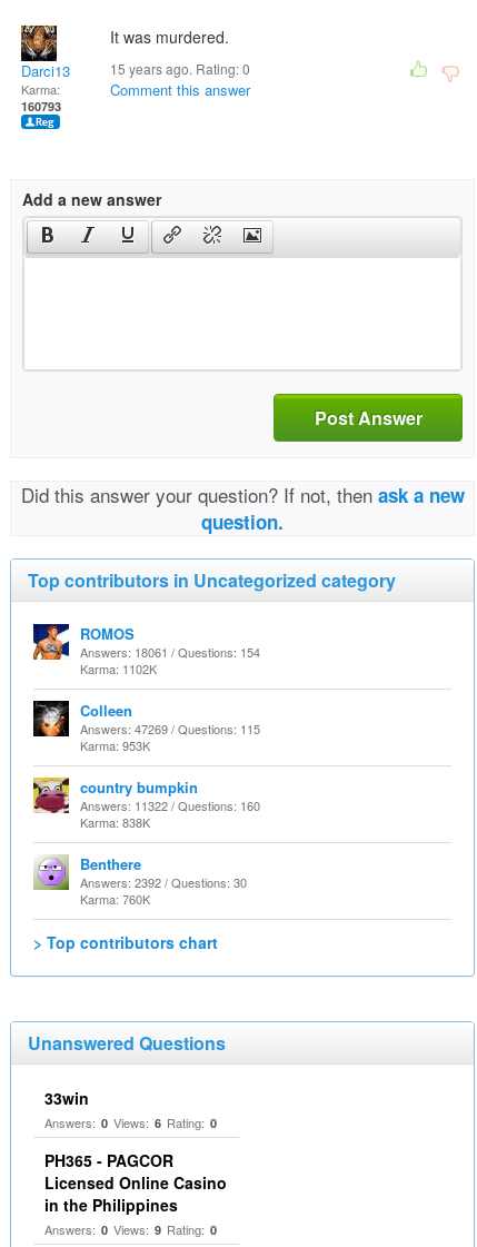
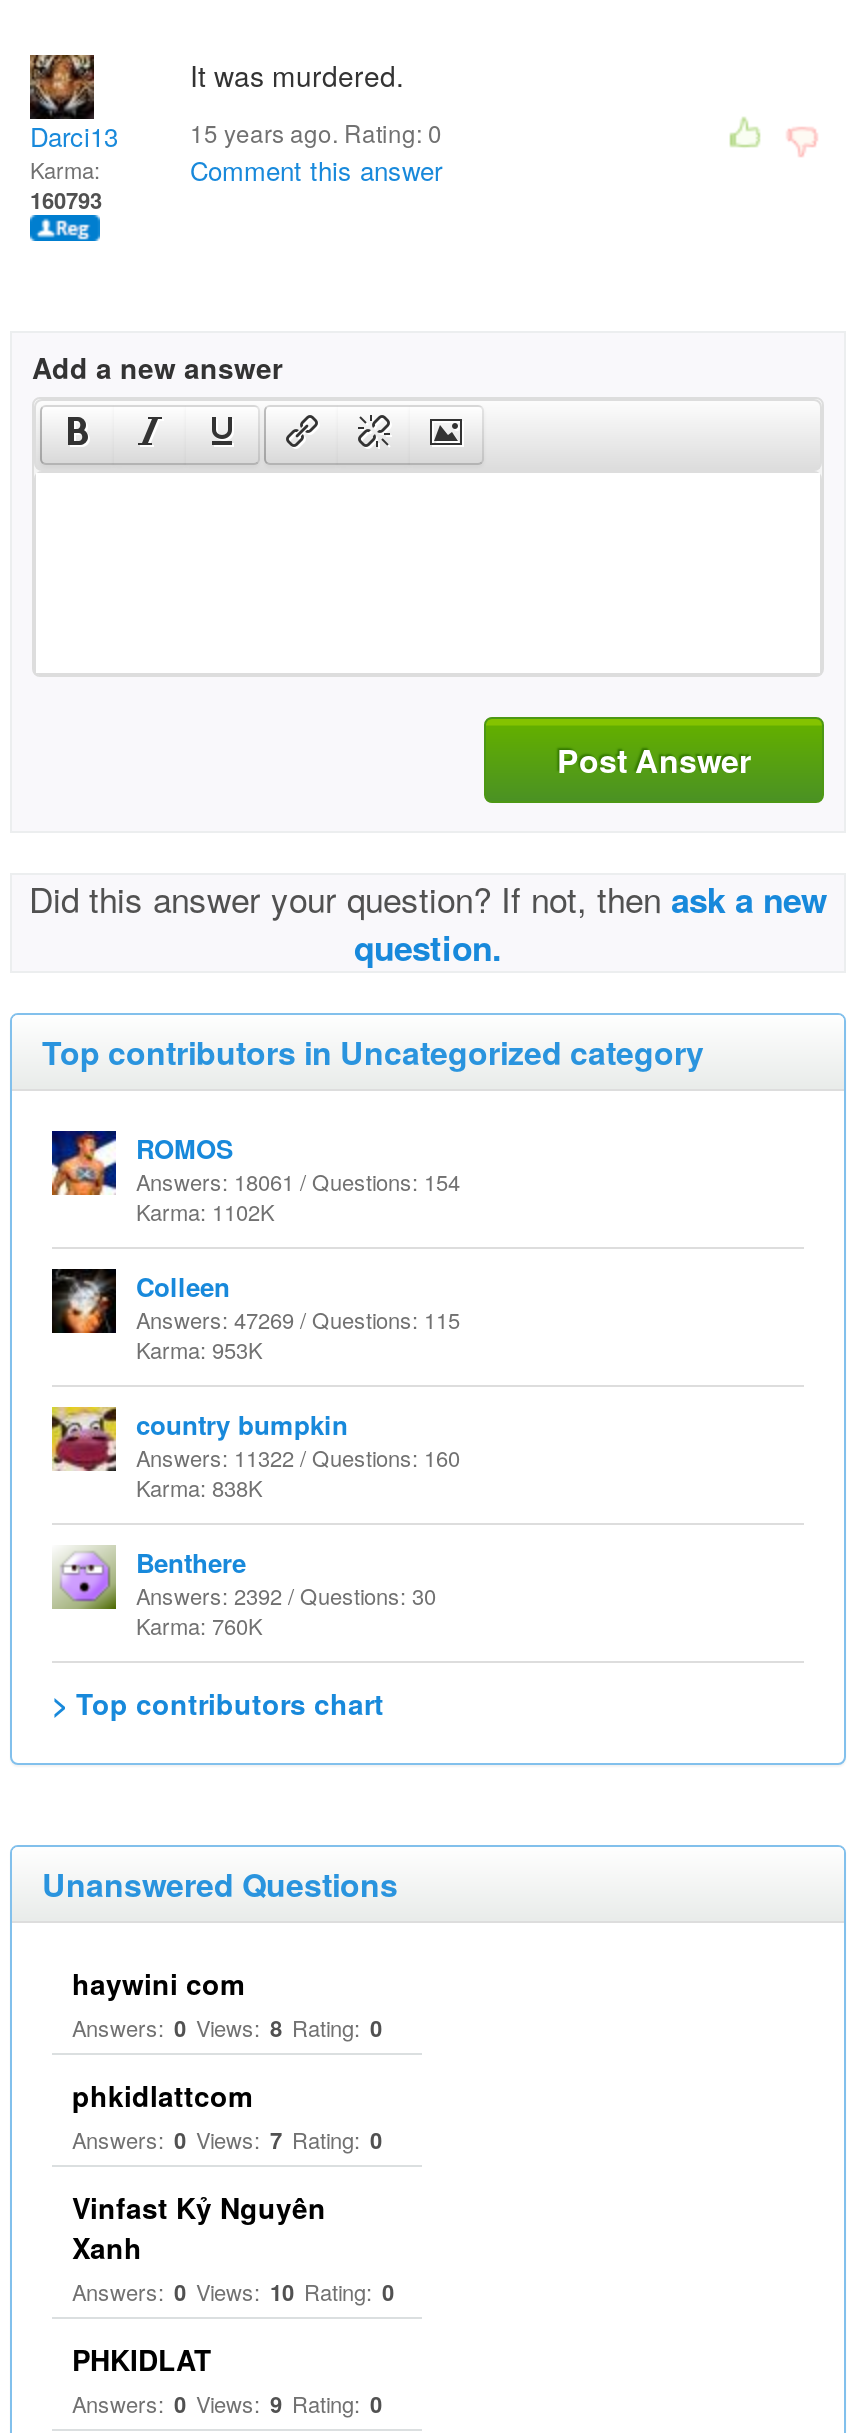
[44,1087,227,1216] 33win | Answers: 0 Views: 6 Rating: 0 | PH365 - PAGCOR | Licensed Online Casino | in the Philippines -> [72,1963,394,2379] haywini com | Answers: 0 Views: 8 Rating: 0 | phkidlattcom | Answers: 0 Views: 7 Rating: 0 | Vinfast Kỷ Nguyên | Xanh | Answers: 0 Views: 10 Rating: 0 | PHKIDLAT

